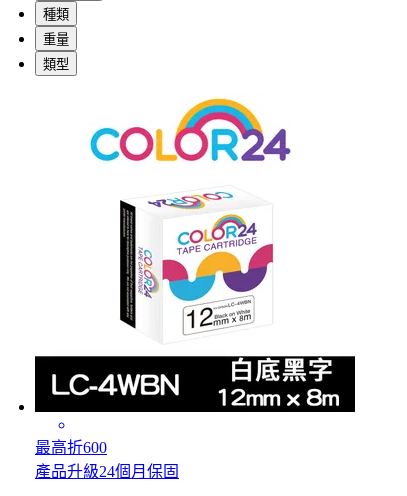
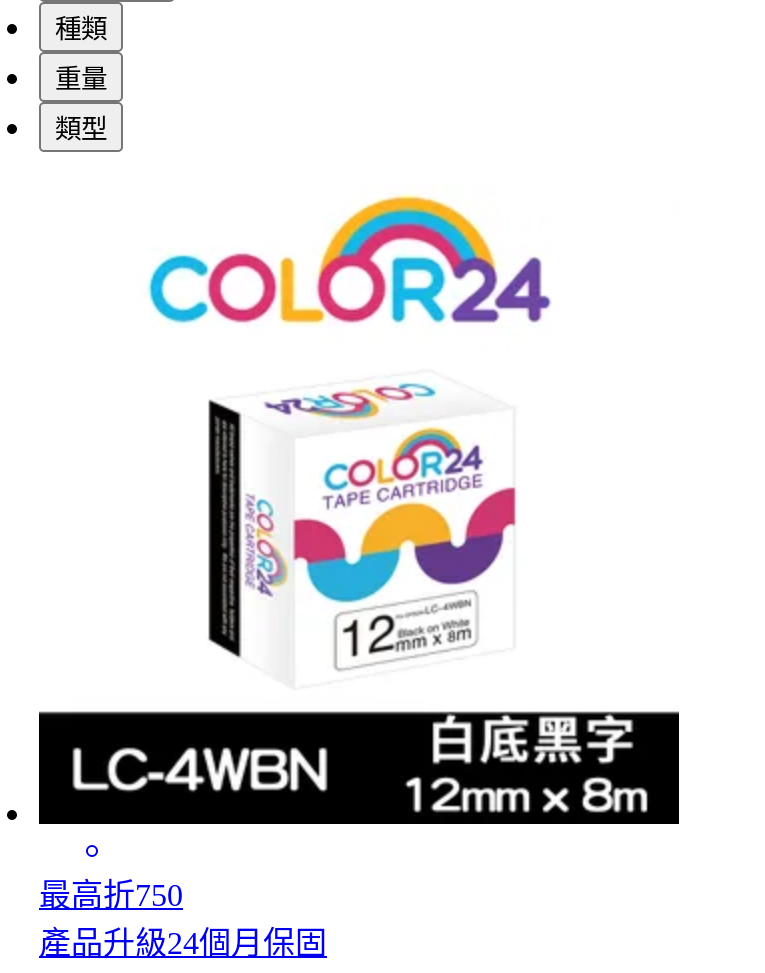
[35,439,107,456] 最高折600 -> [39,878,183,912] 最高折750

